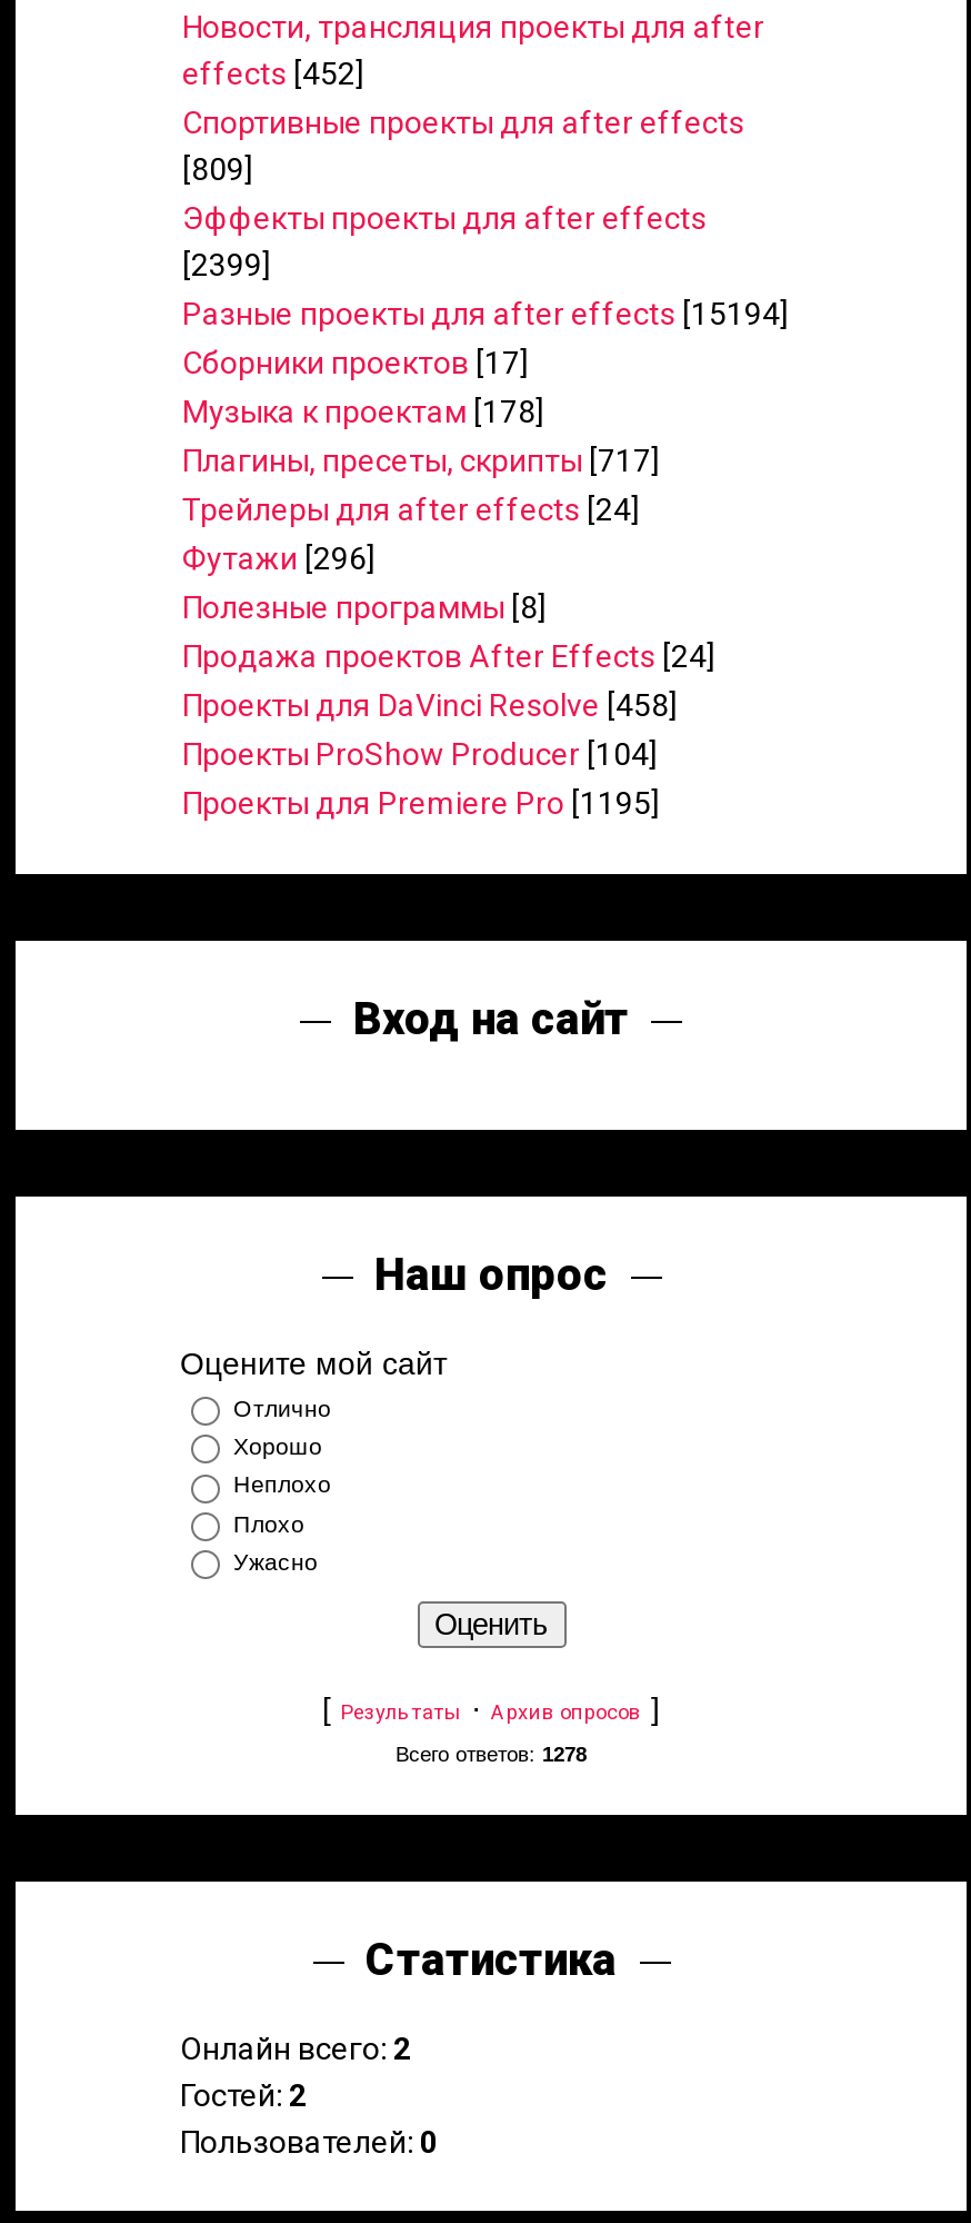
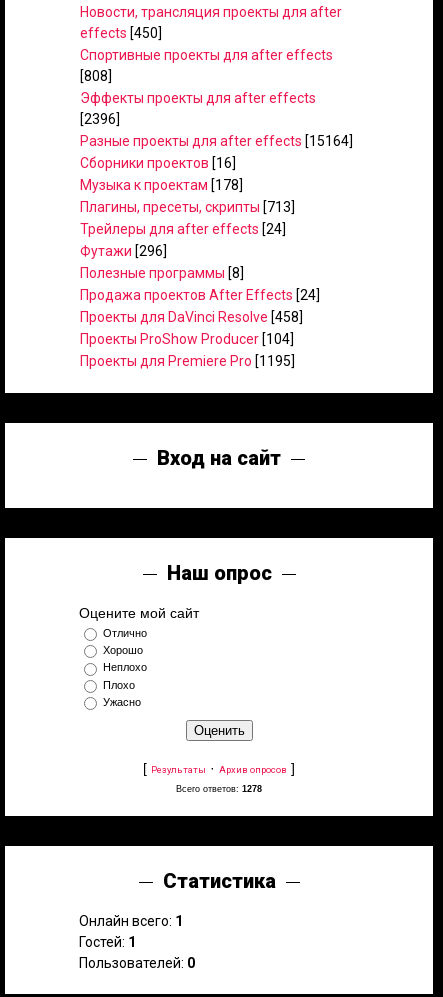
[182,56,364,91] effects [452] -> [80,25,162,41] effects [450]
[182,151,253,187] [809] -> [80,68,112,84] [808]
[182,247,271,282] [2399] -> [80,111,120,127] [2396]
[182,296,789,331] Разные проекты для after effects [15194] -> [80,133,353,149] Разные проекты для after effects [15164]
[182,345,529,380] Сборники проектов [17] -> [80,155,236,171] Сборники проектов [16]
[182,443,660,478] Плагины, пресеты, скрипты [717] -> [80,199,295,215] Плагины, пресеты, скрипты [713]
[180,2030,411,2066] Онлайн всего: 2 -> [79,913,183,929] Онлайн всего: 1
[180,2077,307,2113] Гостей: 2 -> [79,934,136,950] Гостей: 1

